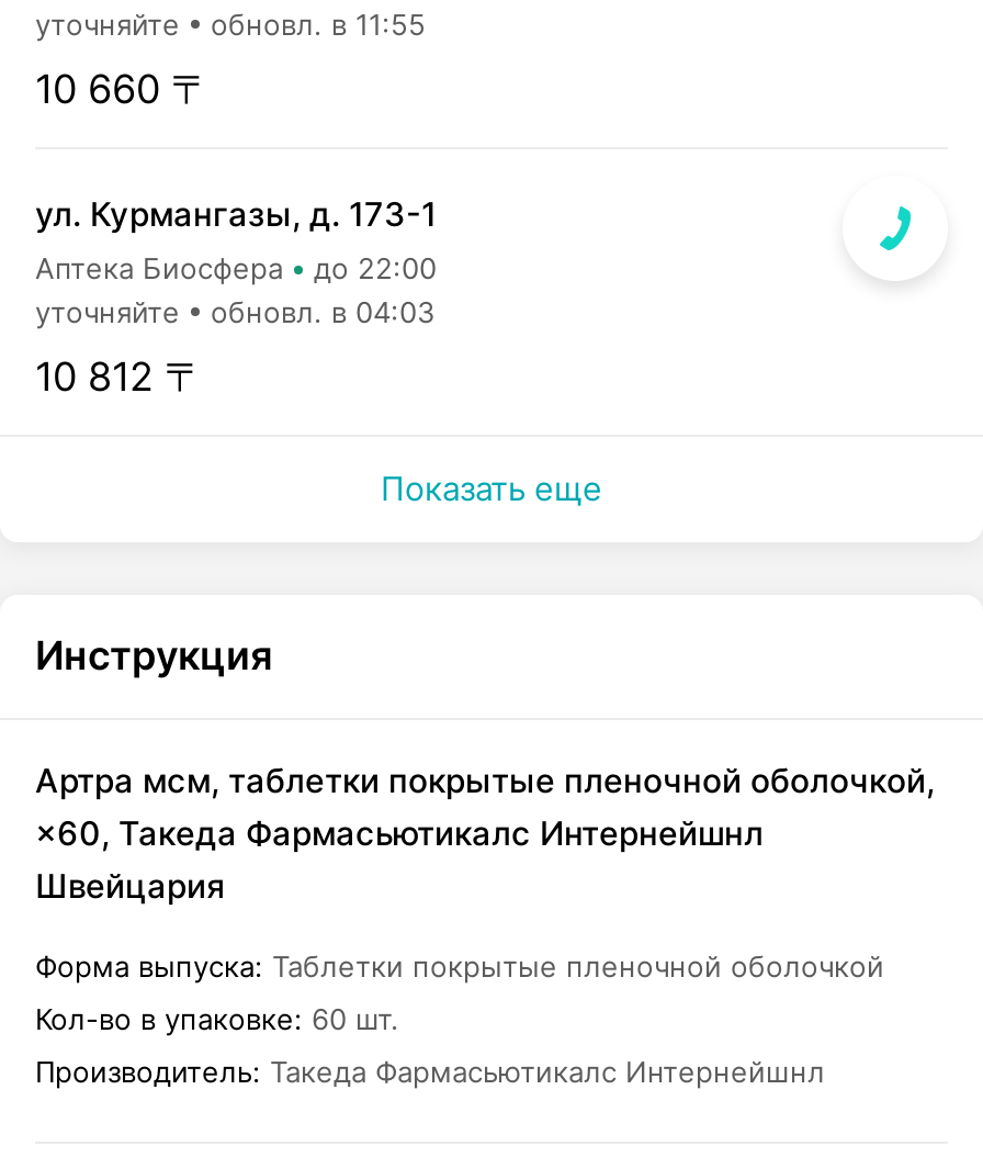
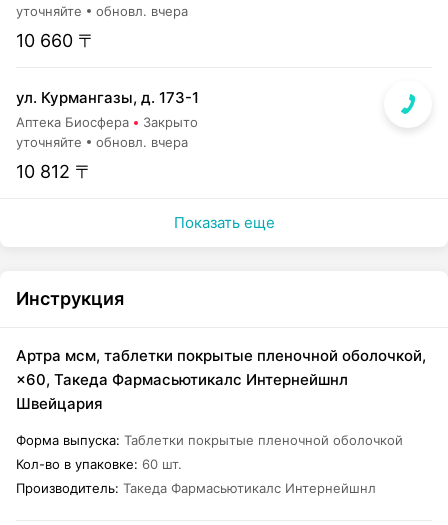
[211,7,426,42] обновл. в 11:55 -> [96,3,188,19] обновл. вчера
[314,251,437,286] до 22:00 -> [143,114,198,130] Закрыто
[211,295,434,330] обновл. в 04:03 -> [96,134,188,150] обновл. вчера

